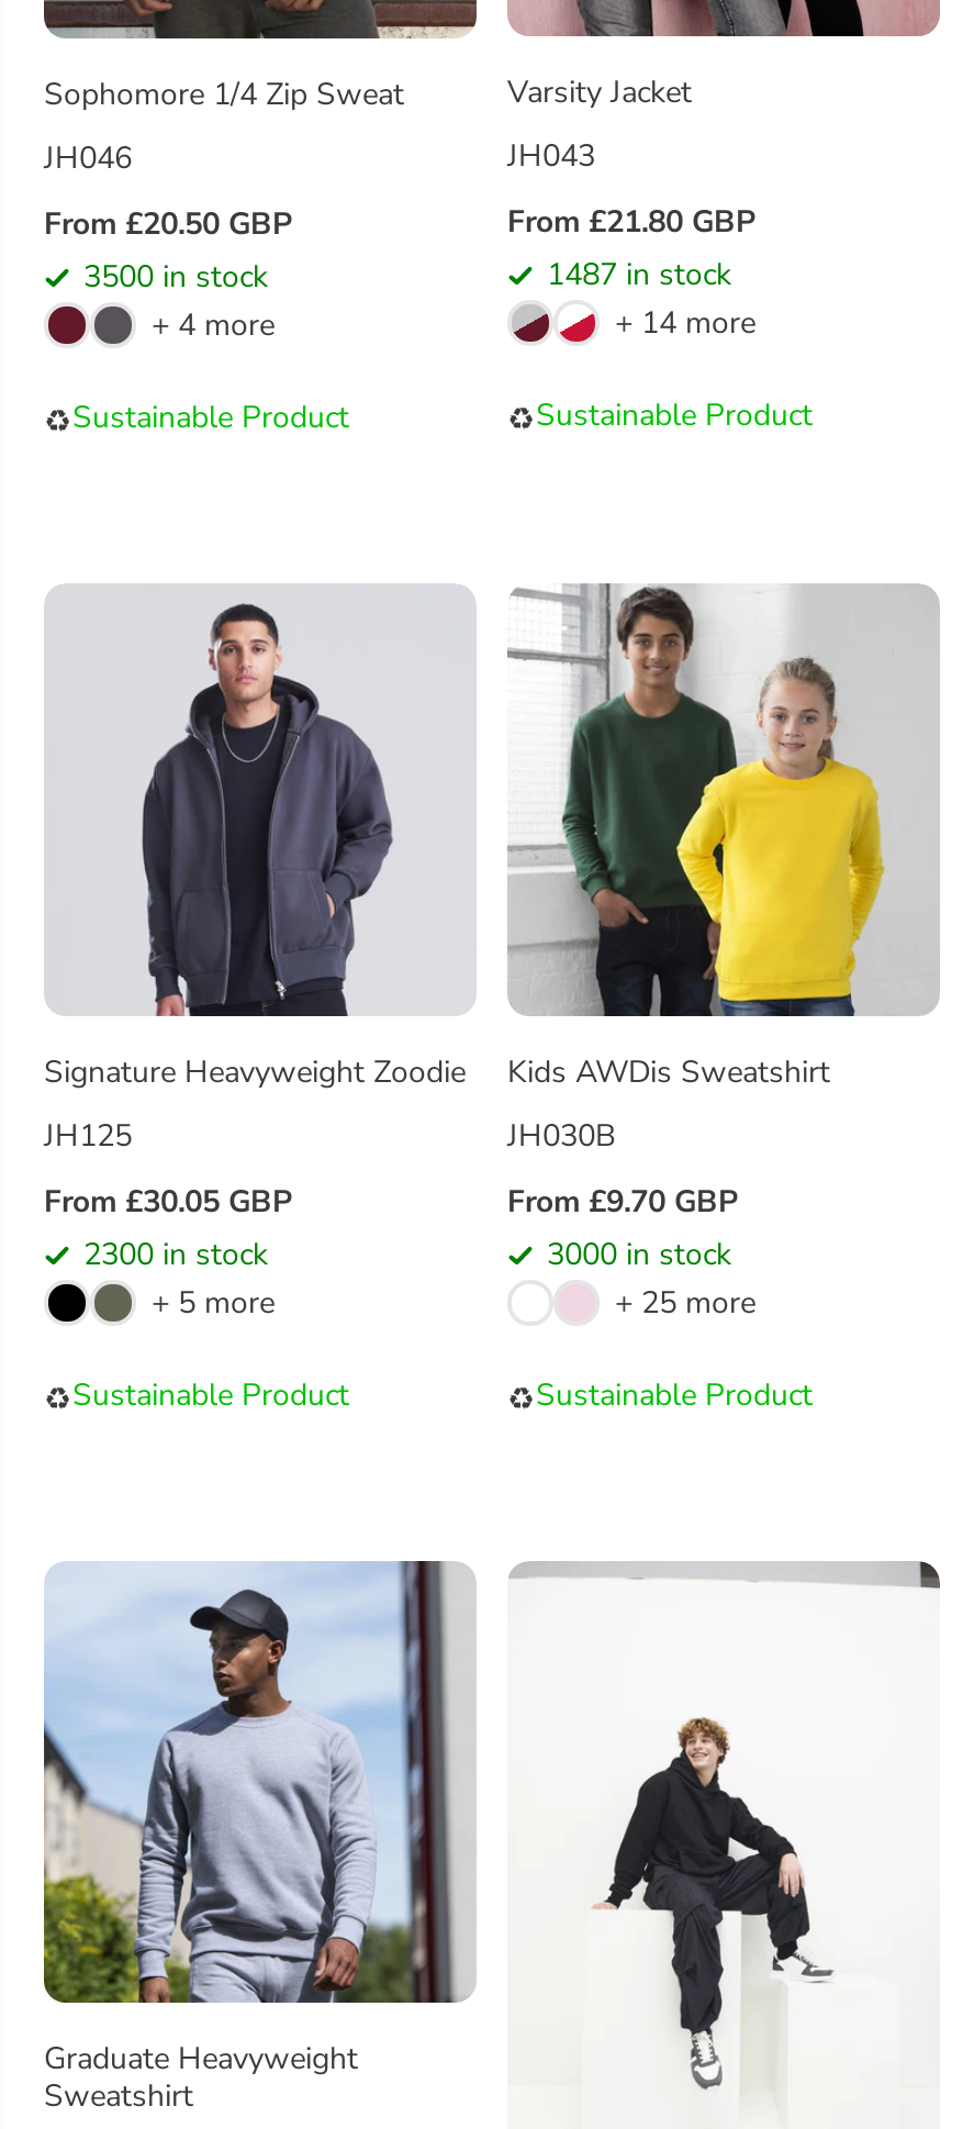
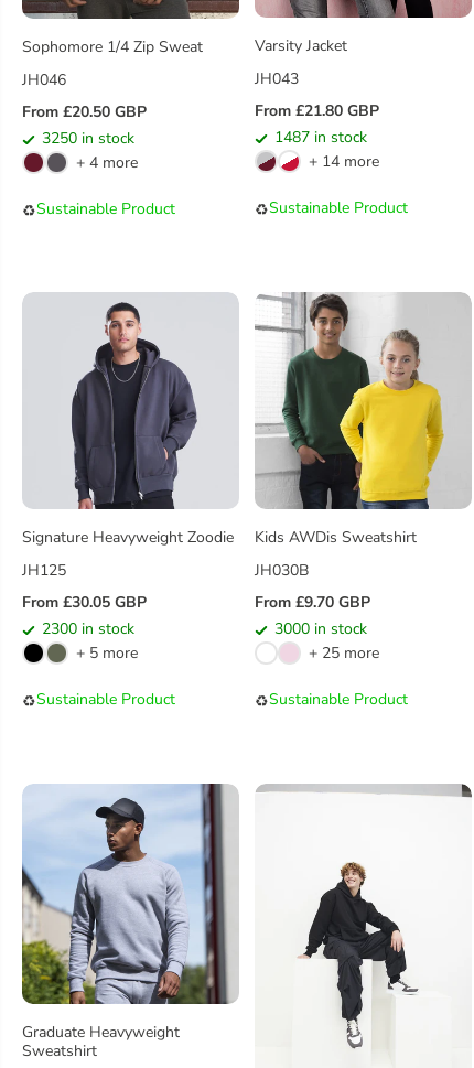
[83,255,268,297] 3500 in stock -> [42,128,134,149] 3250 in stock

